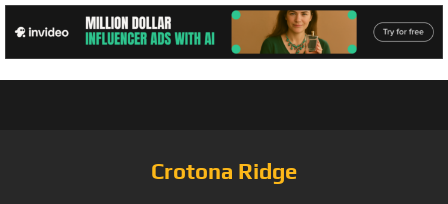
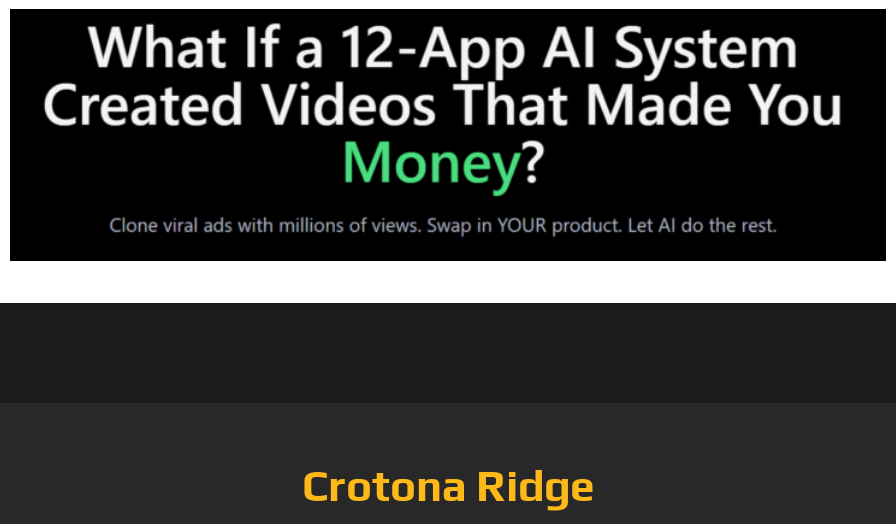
[5,5,443,60] [image] -> [8,9,888,263] [image]

